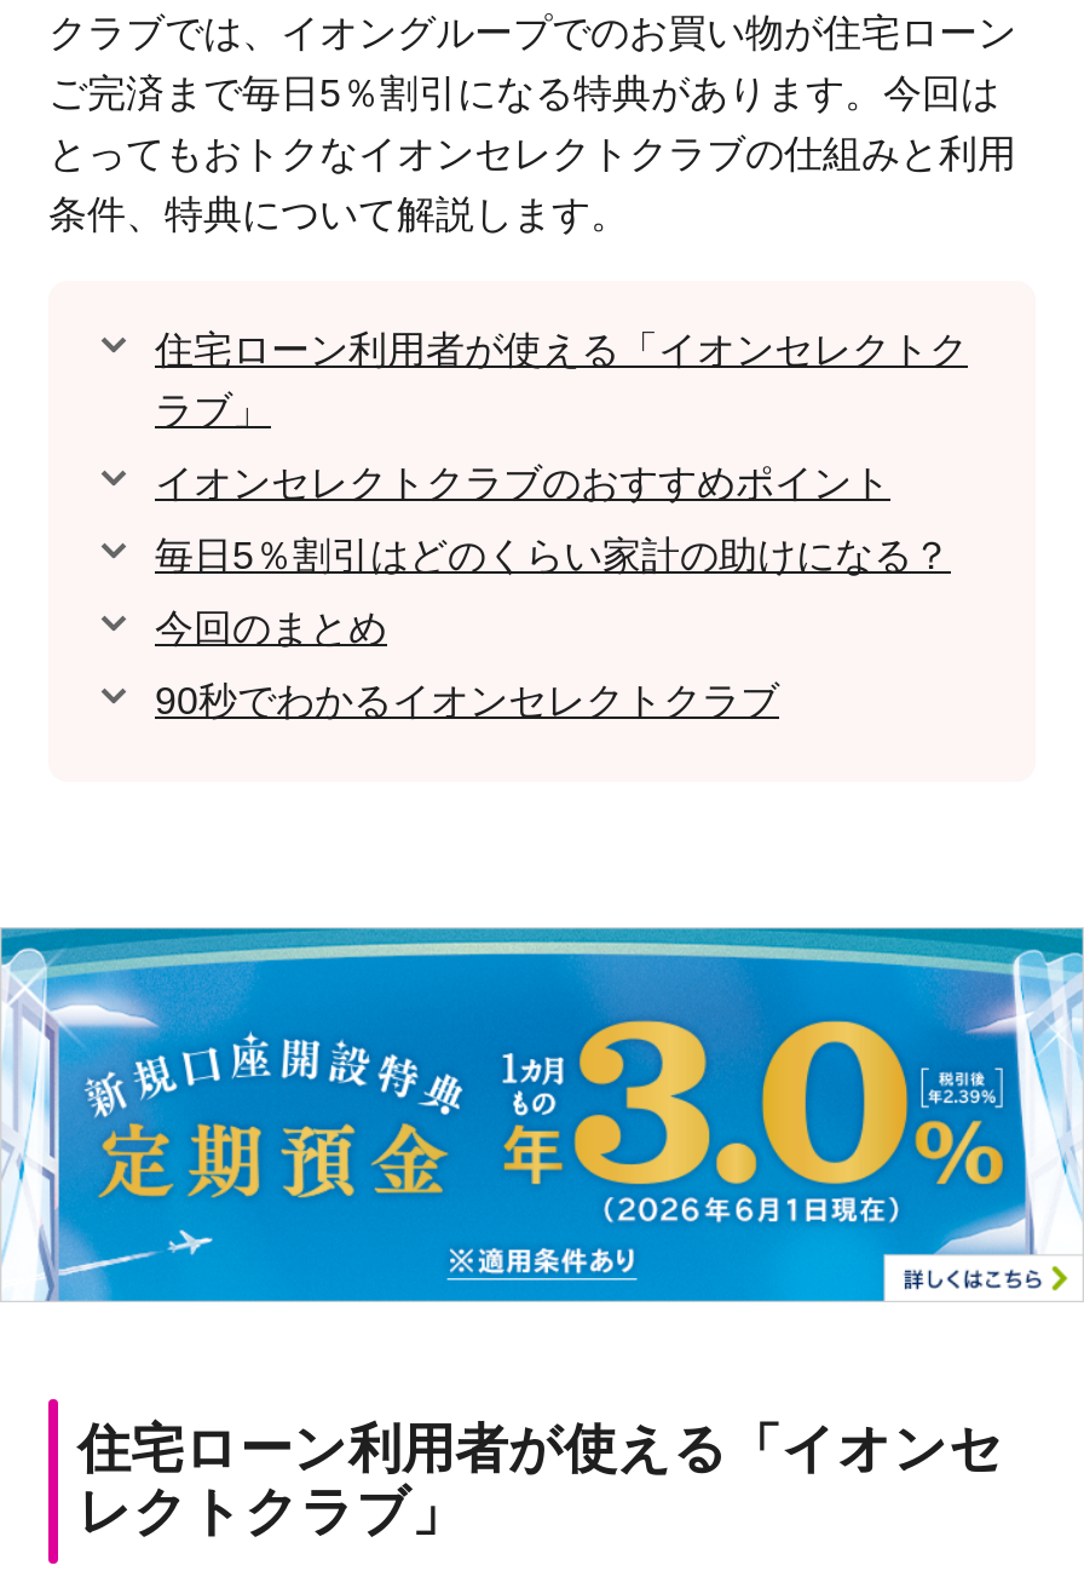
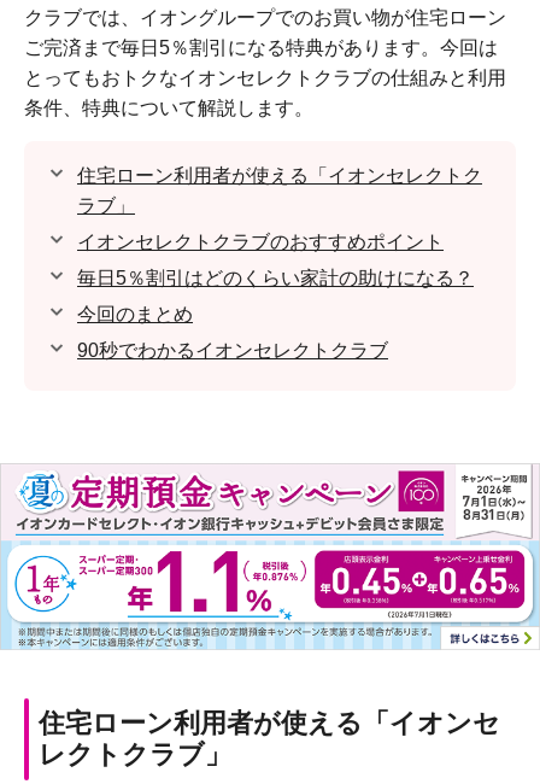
[7,927,1077,1302] [image] -> [4,464,536,649] [image]

